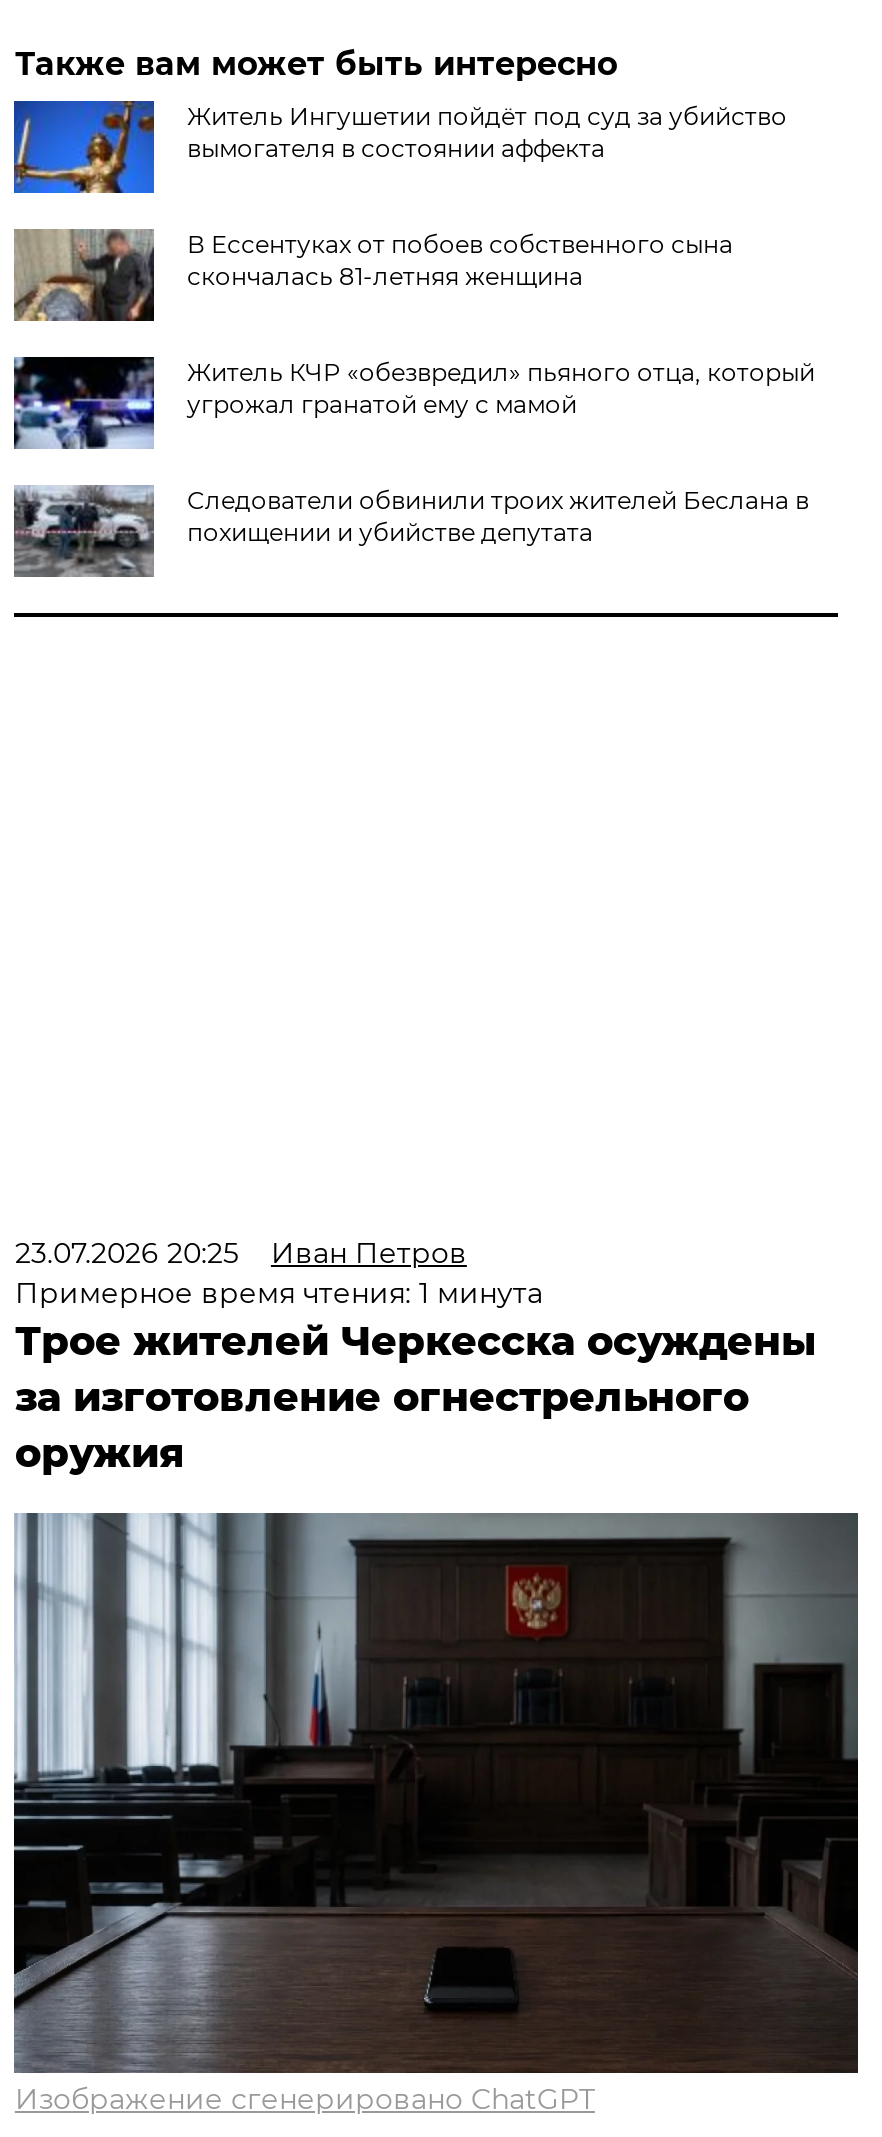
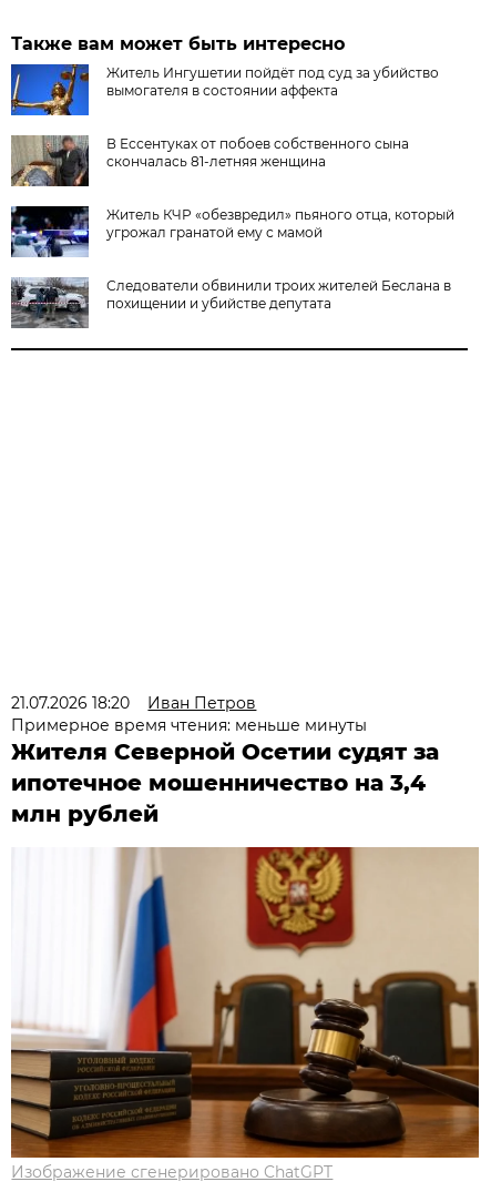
[15,1235,467,1271] 23.07.2026 20:25 Иван Петров -> [12,693,256,713] 21.07.2026 18:20 Иван Петров
[15,1275,817,1477] Примерное время чтения: 1 минута | Трое жителей Черкесска осуждены | за изготовление огнестрельного | оружия -> [12,715,439,827] Примерное время чтения: меньше минуты | Жителя Северной Осетии судят за | ипотечное мошенничество на 3,4 | млн рублей
[12,1511,860,2075] [image] -> [10,846,480,1159] [image]

